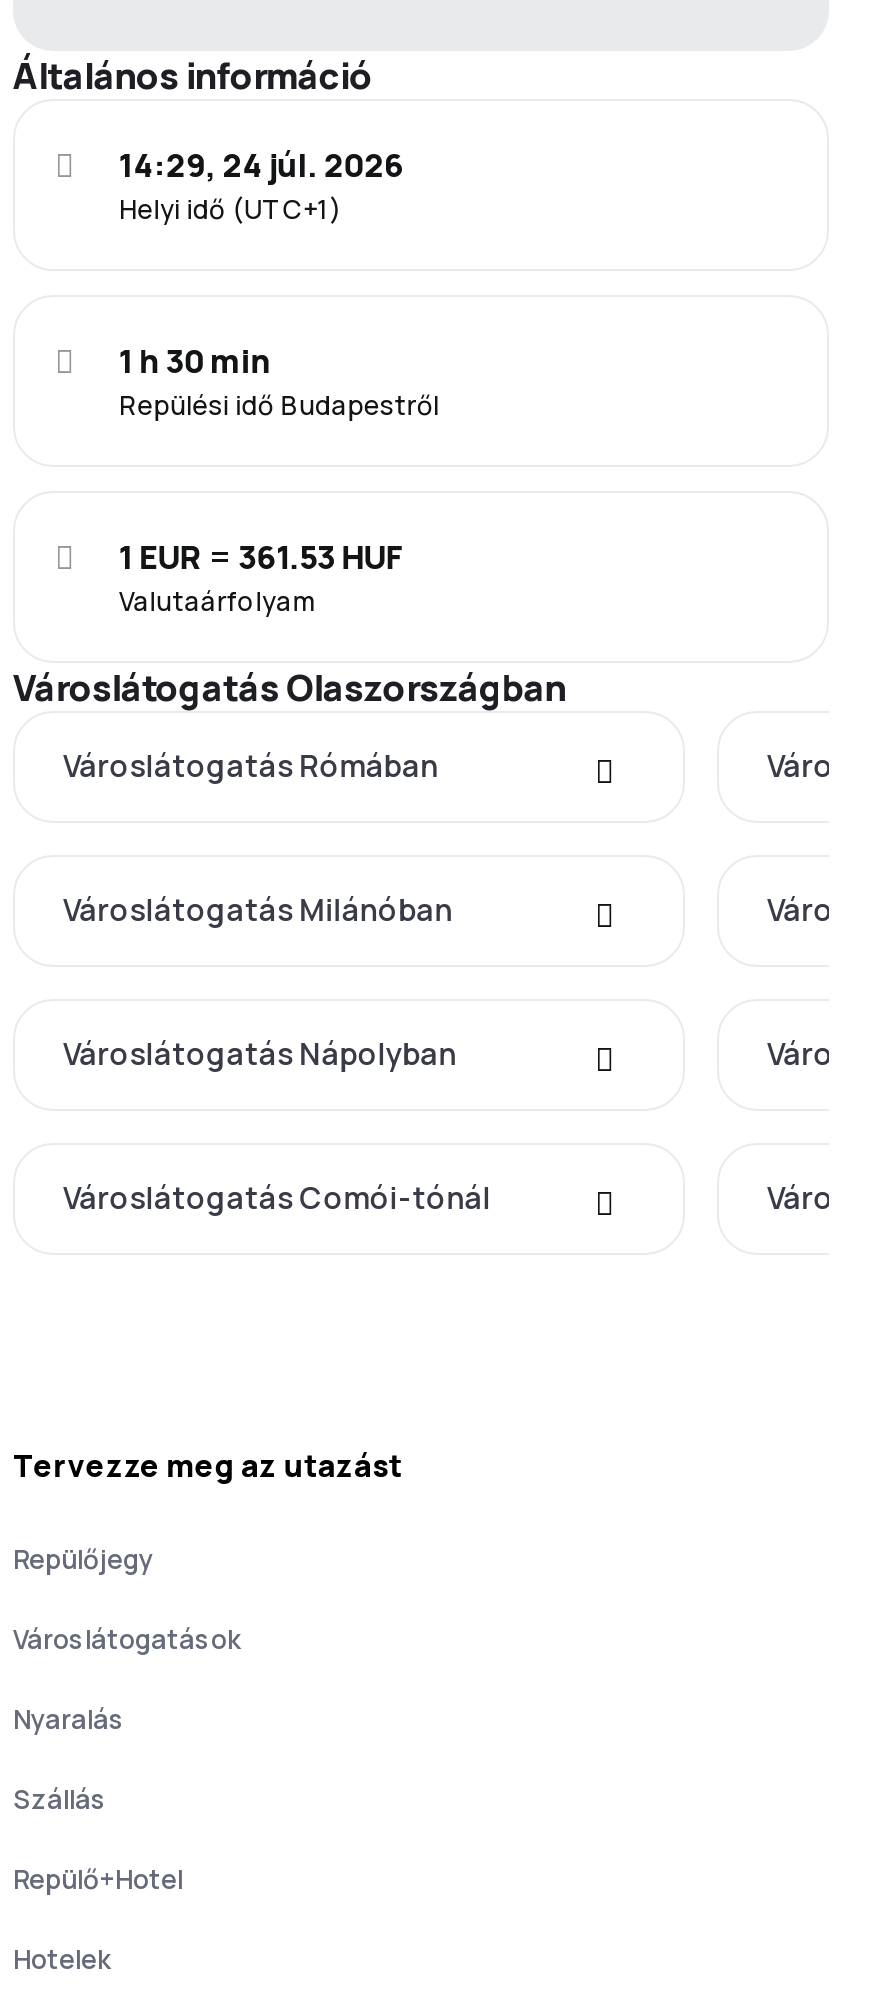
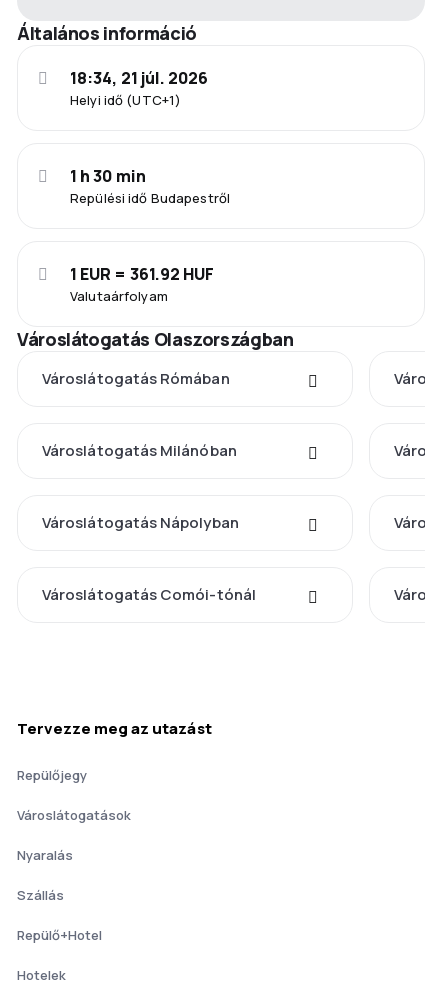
[119,142,404,186] 14:29, 24 júl. 2026 -> [70,67,208,89] 18:34, 21 júl. 2026
[119,534,404,578] 1 EUR = 361.53 HUF -> [70,263,214,285] 1 EUR = 361.92 HUF

